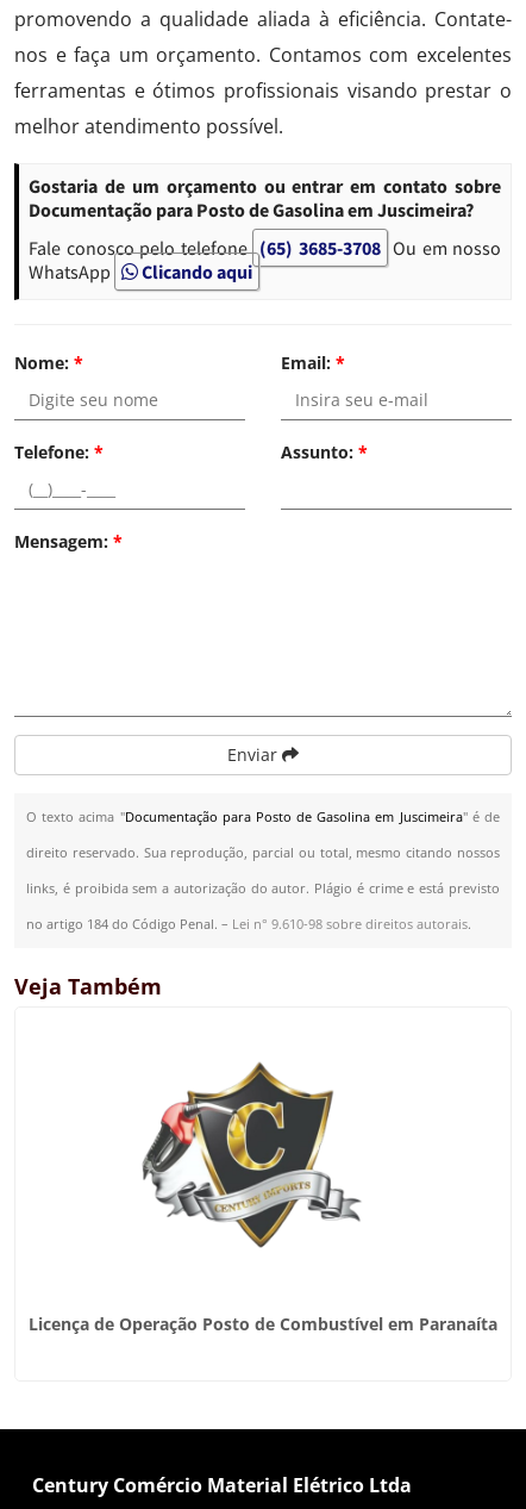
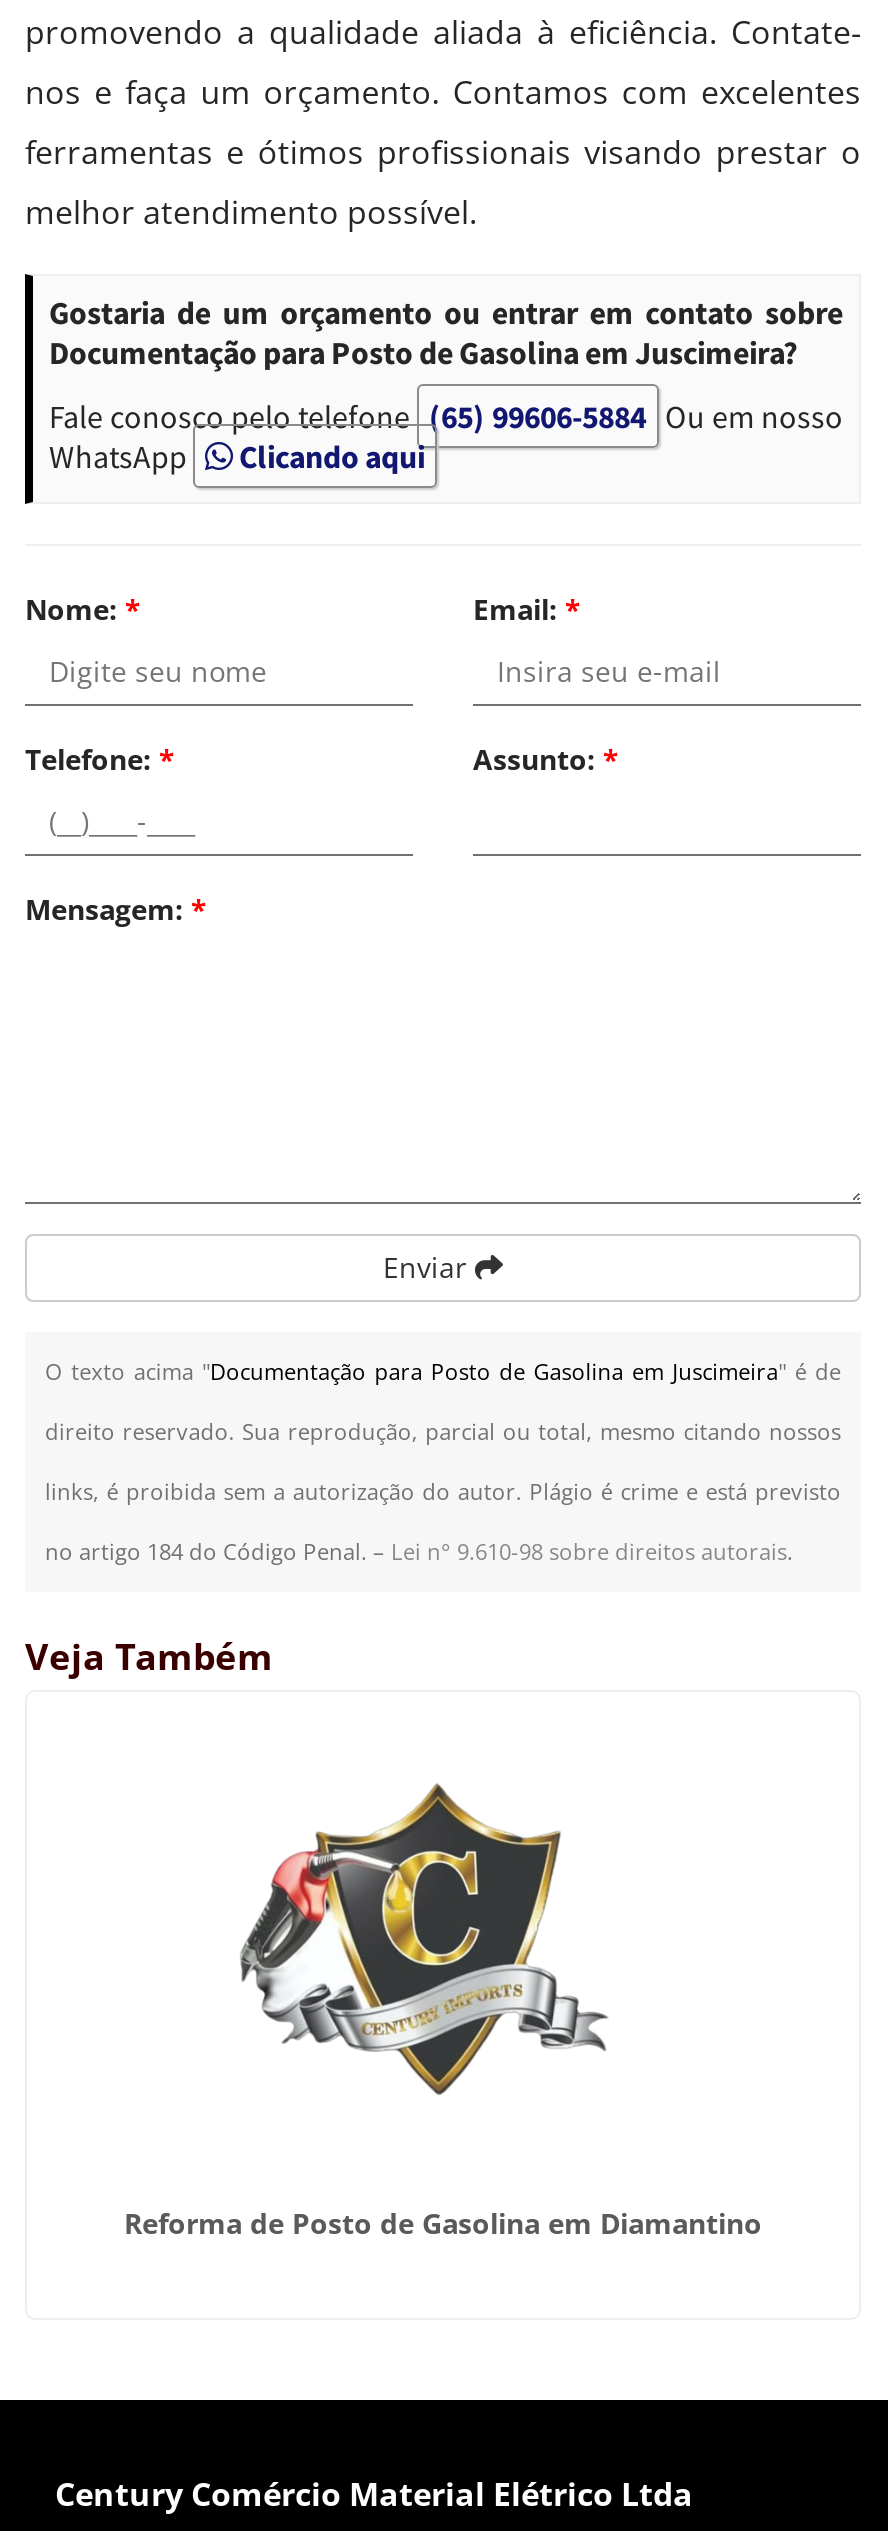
[29,235,501,259] Fale conosco pelo telefone (65) 3685-3708 Ou em nosso -> [49,395,843,435] Fale conosco pelo telefone (65) 99606-5884 Ou em nosso
[29,1312,497,1335] Licença de Operação Posto de Combustível em Paranaíta -> [124,2203,762,2241] Reforma de Posto de Gasolina em Diamantino

